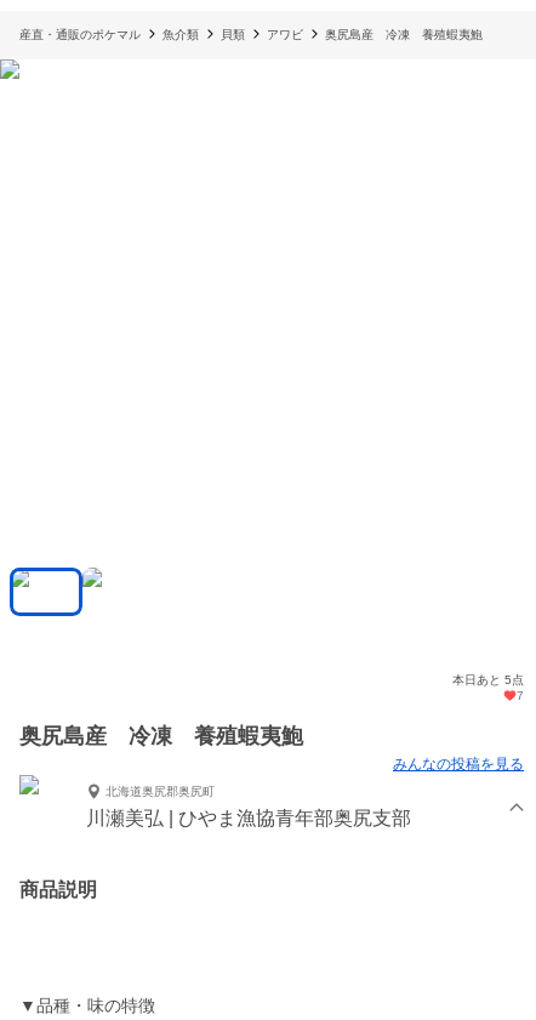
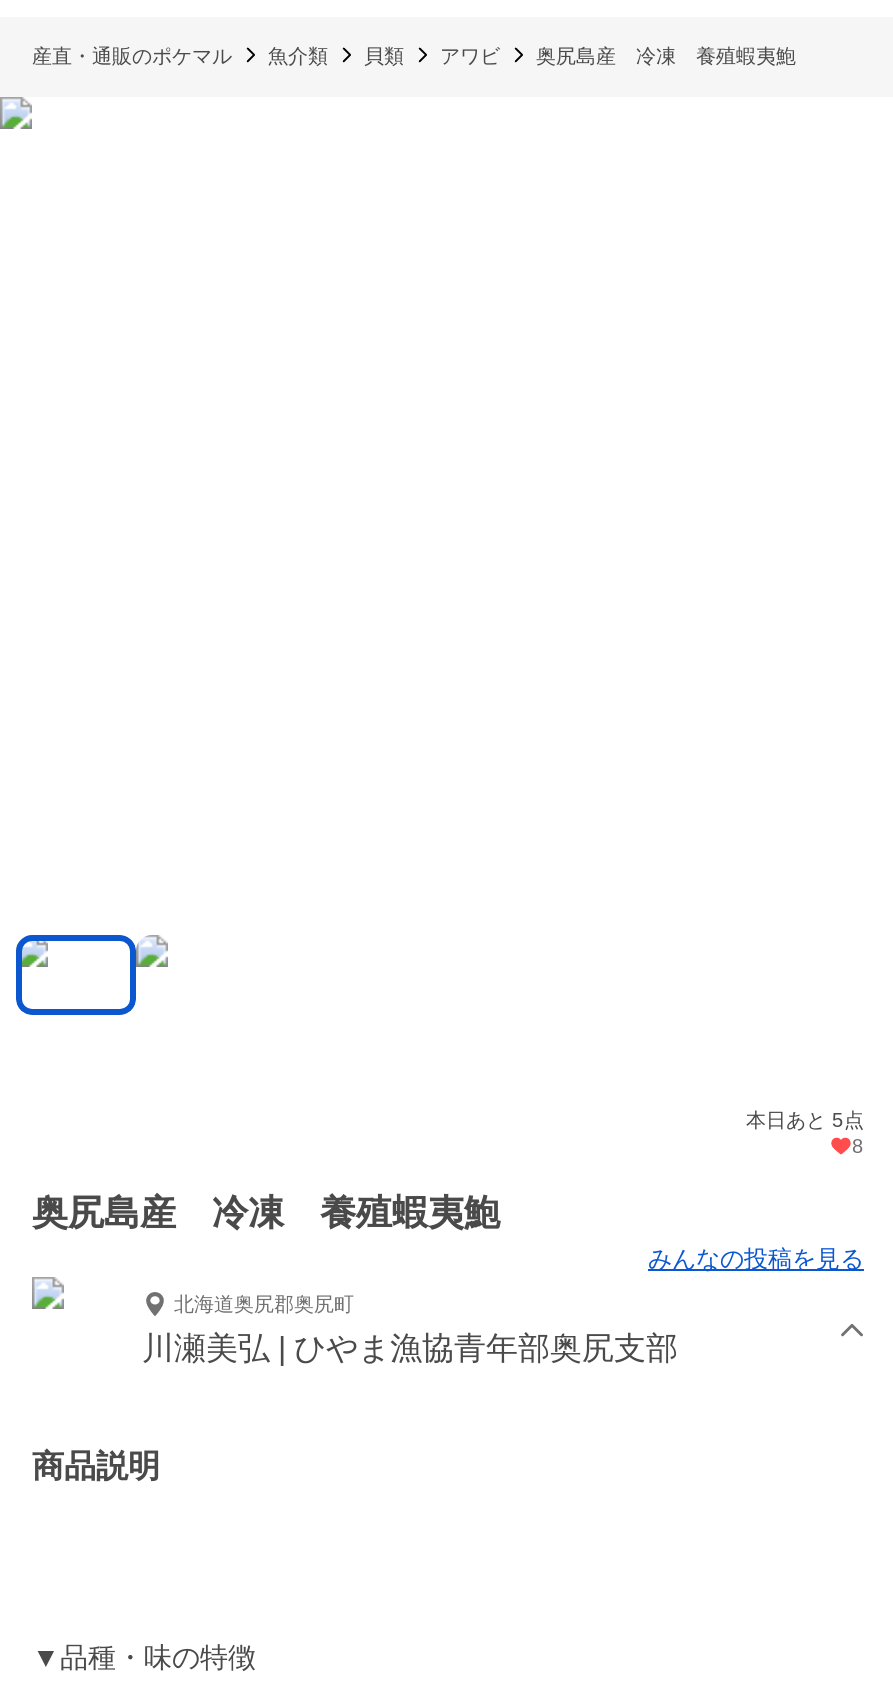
[517,689,524,702] 7 -> [852,1134,864,1156] 8

